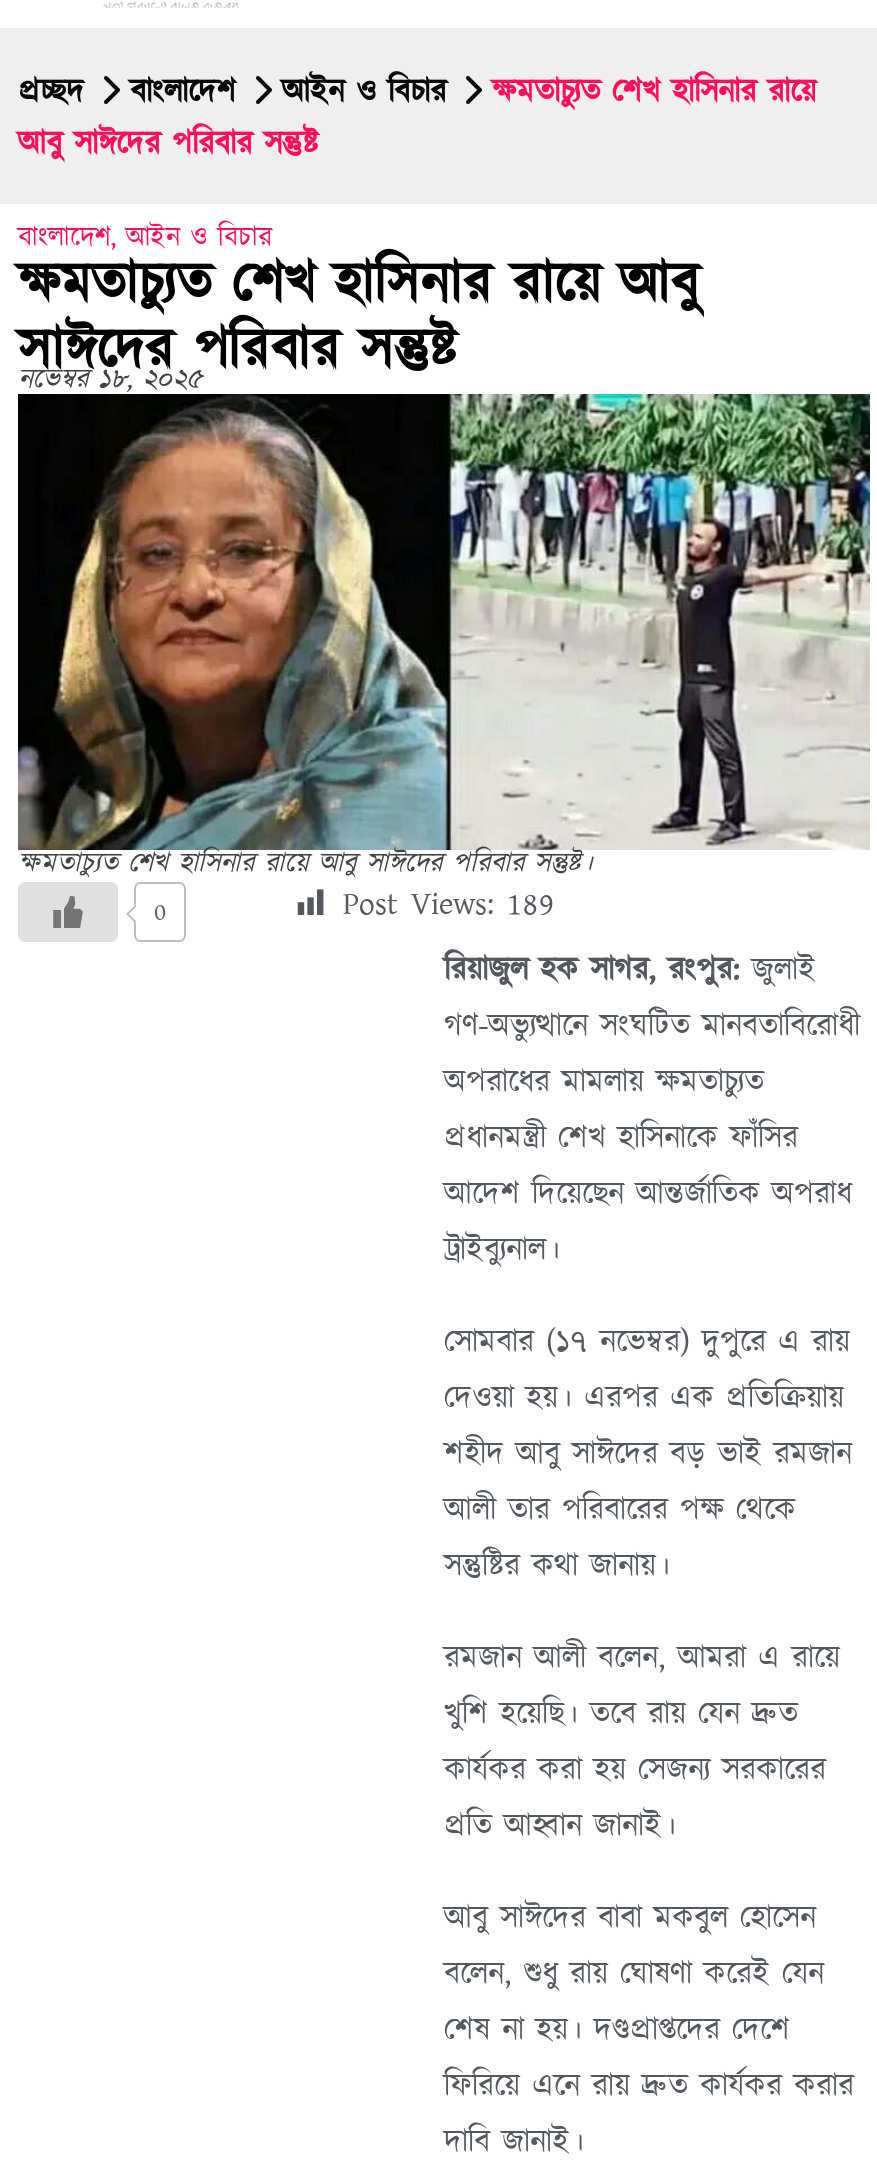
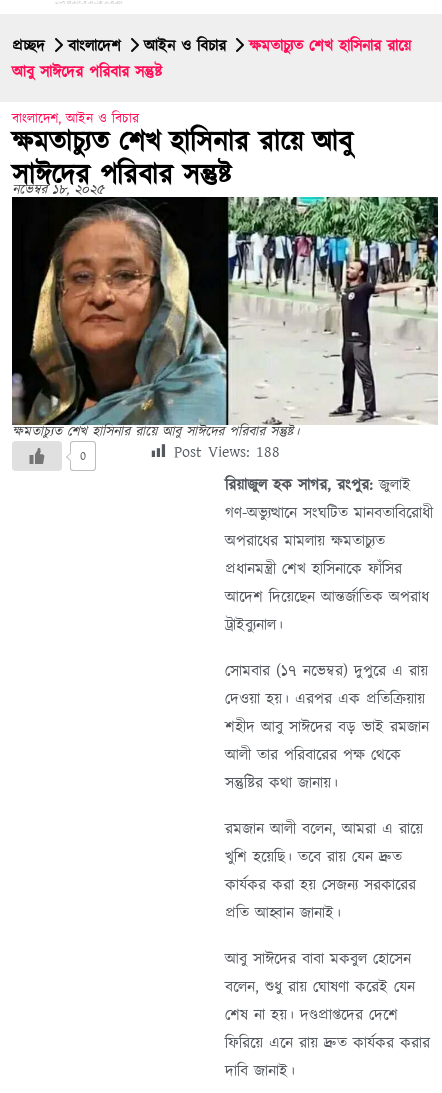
[343,882,555,926] Post Views: 189 -> [174,441,280,463] Post Views: 188

